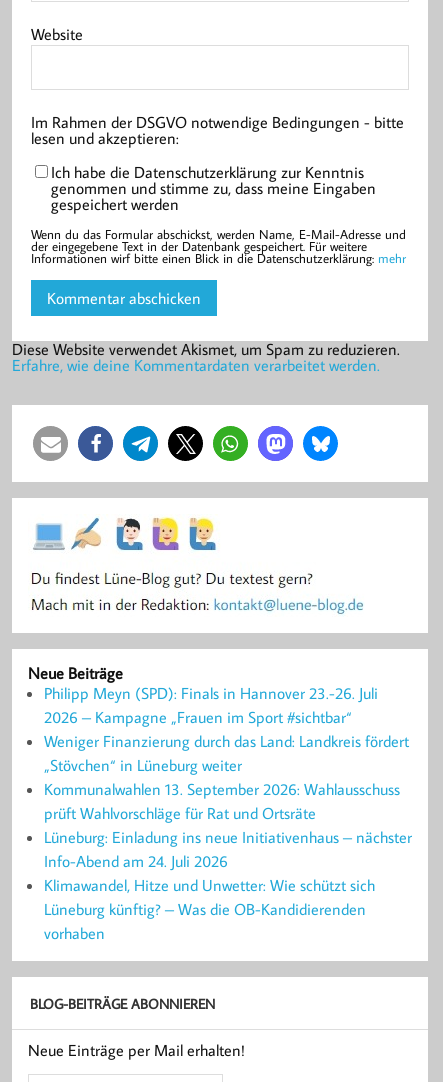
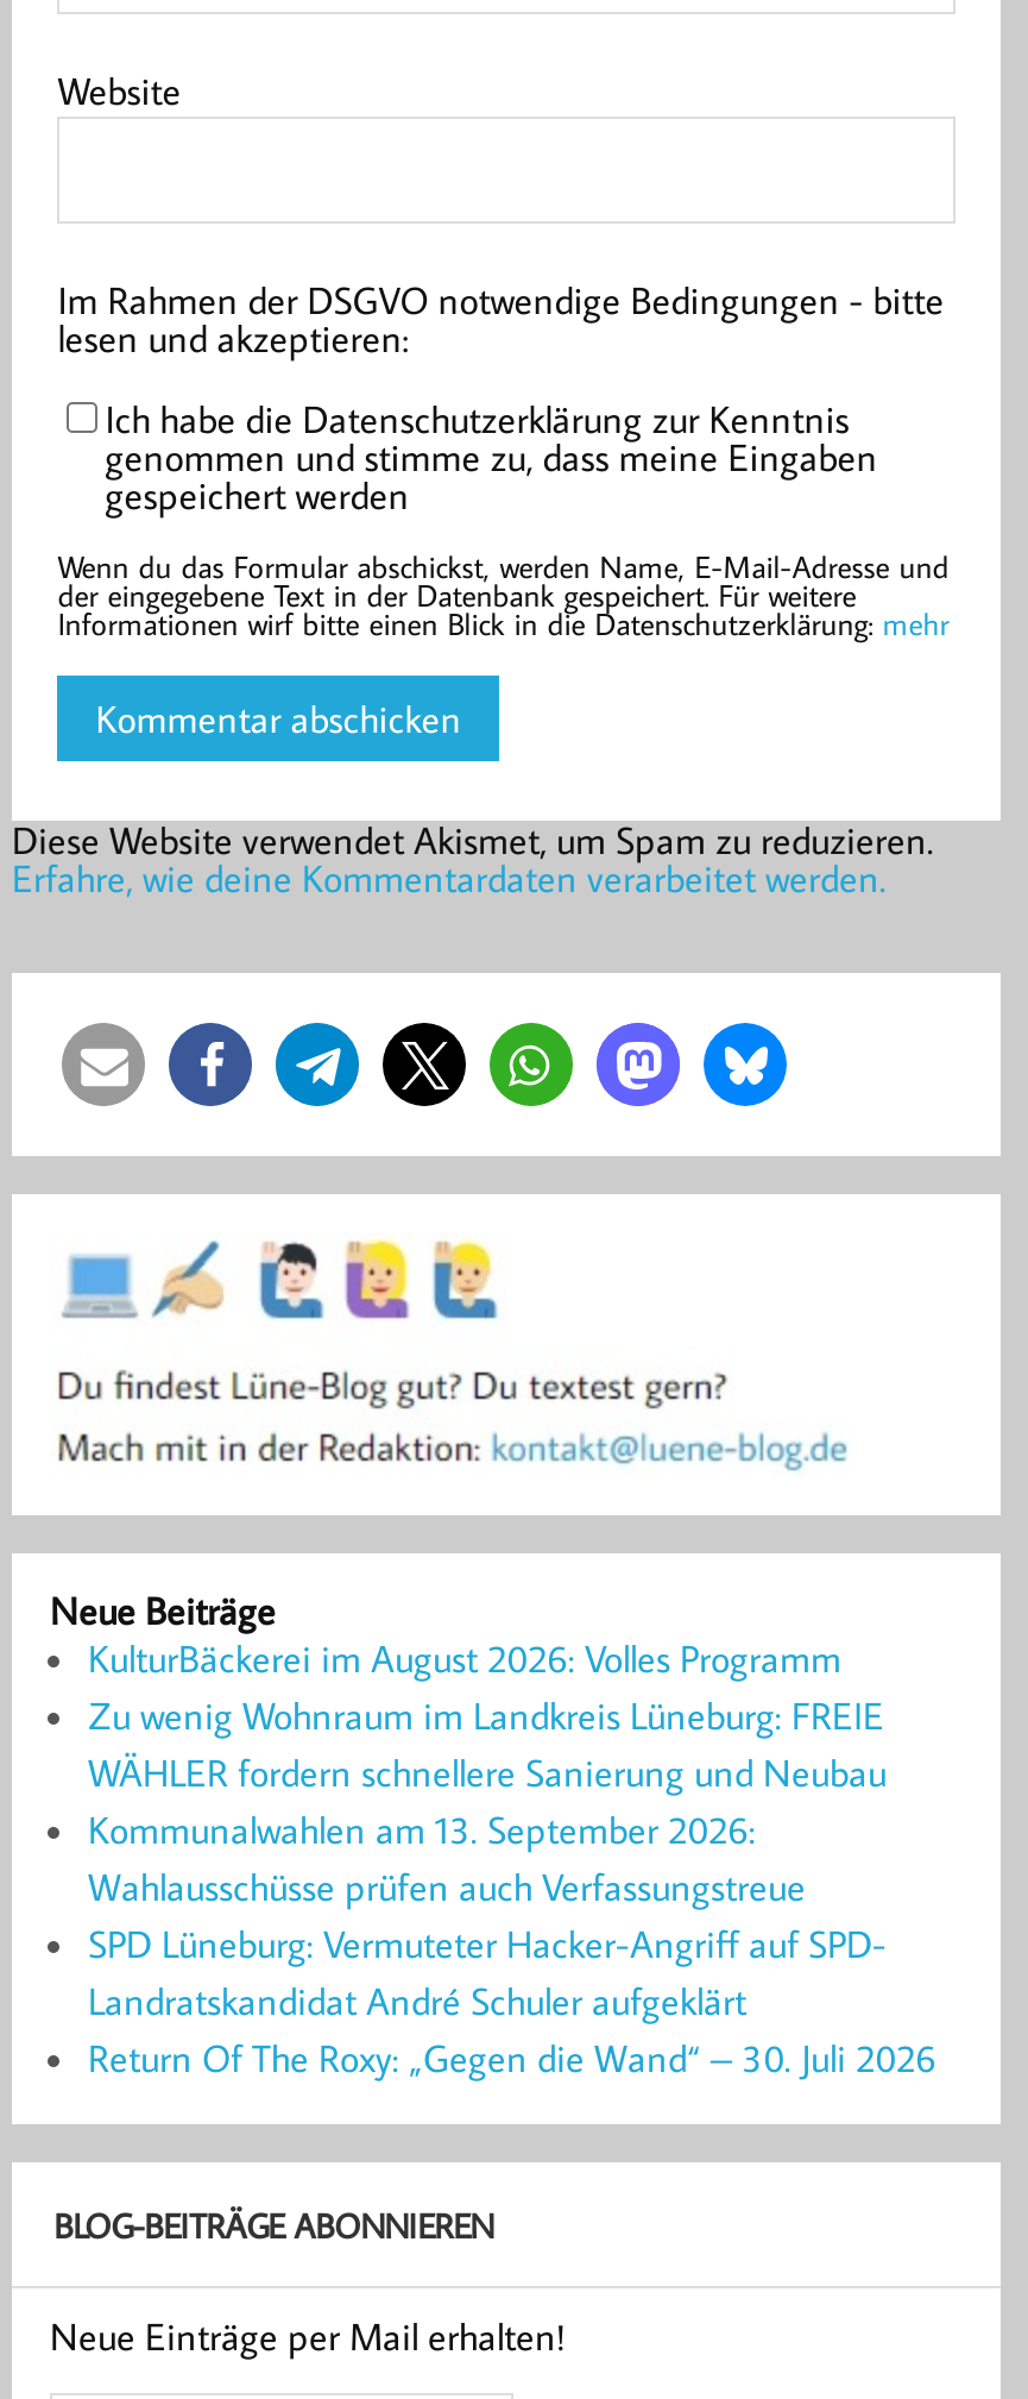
[44,683,412,943] Philipp Meyn (SPD): Finals in Hannover 23.-26. Juli | 2026 – Kampagne „Frauen im Sport #sichtbar“ | Weniger Finanzierung durch das Land: Landkreis fördert | „Stövchen“ in Lüneburg weiter | Kommunalwahlen 13. September 2026: Wahlausschuss | prüft Wahlvorschläge für Rat und Ortsräte | Lüneburg: Einladung ins neue Initiativenhaus – nächster | Info-Abend am 24. Juli 2026 | Klimawandel, Hitze und Unwetter: Wie schützt sich | Lüneburg künftig? – Was die OB-Kandidierenden | vorhaben -> [88,1635,936,2082] KulturBäckerei im August 2026: Volles Programm | Zu wenig Wohnraum im Landkreis Lüneburg: FREIE | WÄHLER fordern schnellere Sanierung und Neubau | Kommunalwahlen am 13. September 2026: | Wahlausschüsse prüfen auch Verfassungstreue | SPD Lüneburg: Vermuteter Hacker-Angriff auf SPD- | Landratskandidat André Schuler aufgeklärt | Return Of The Roxy: „Gegen die Wand“ – 30. Juli 2026

